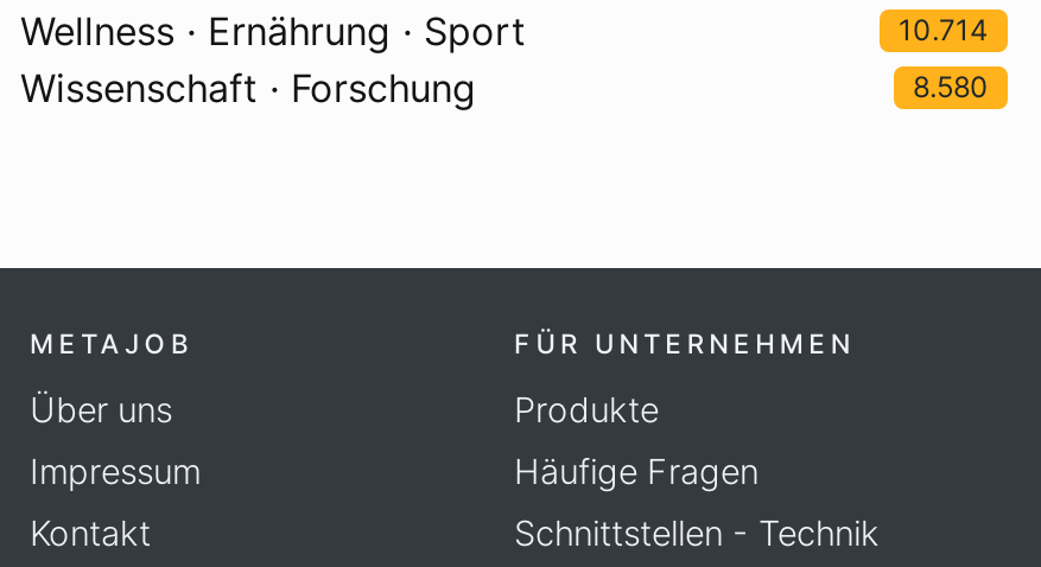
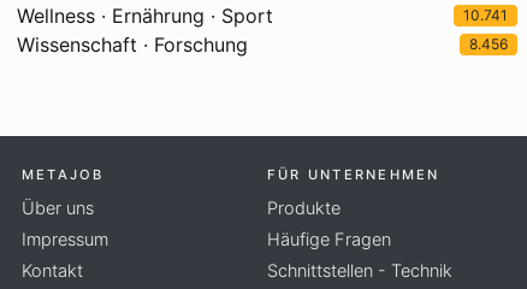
[899,11,989,47] 10.714 -> [463,6,508,24] 10.741
[913,68,989,104] 8.580 -> [469,35,508,53] 8.456

